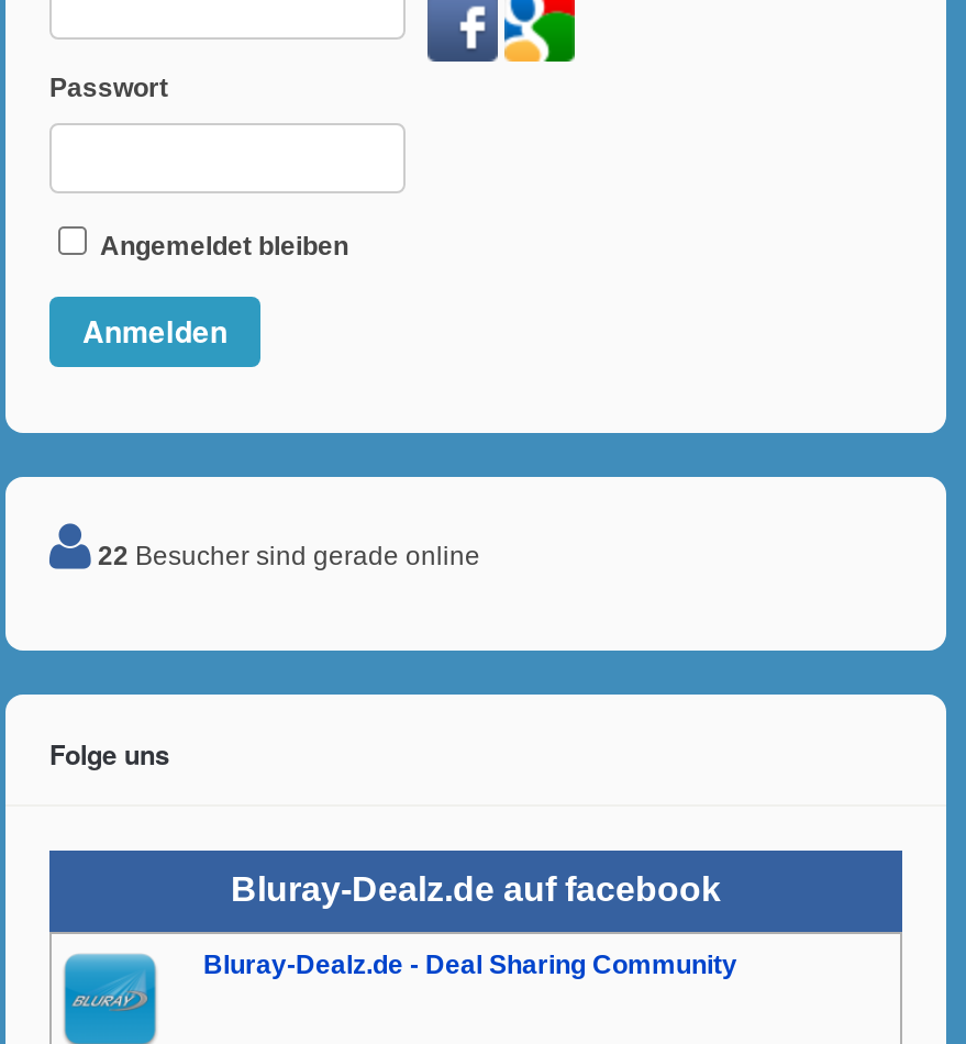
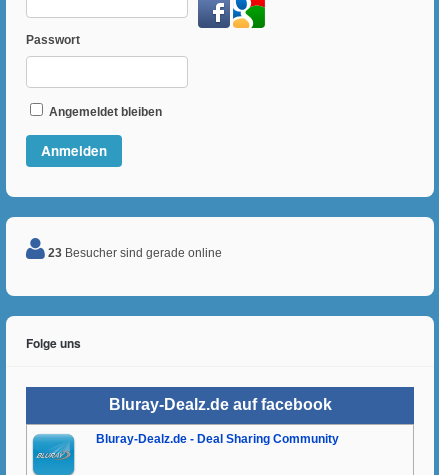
[98,540,480,571] 22 Besucher sind gerade online -> [48,246,222,260] 23 Besucher sind gerade online

